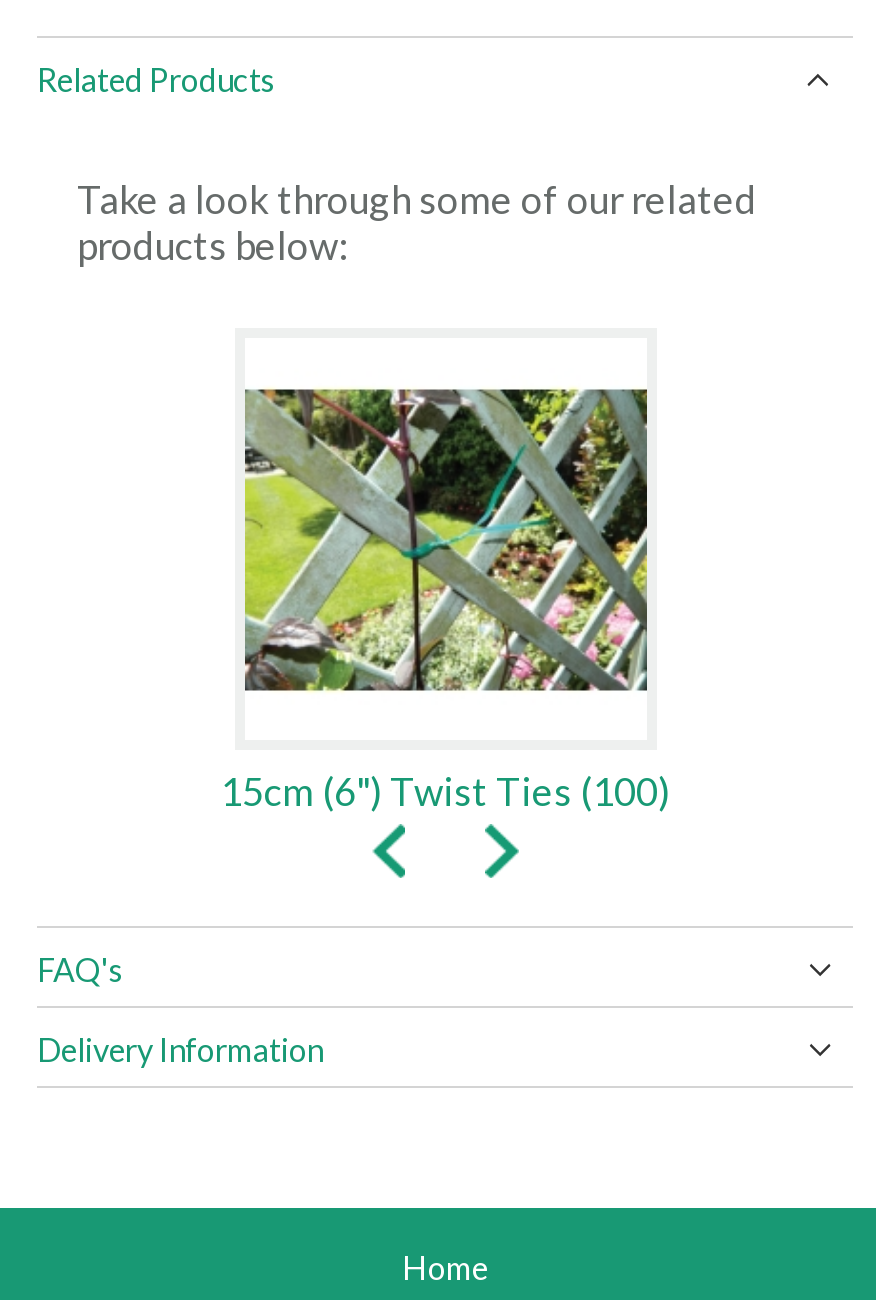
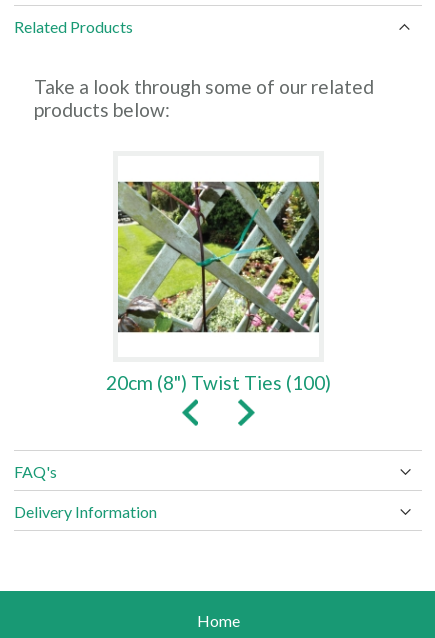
[220,767,670,813] 15cm (6") Twist Ties (100) -> [105,371,330,394] 20cm (8") Twist Ties (100)

